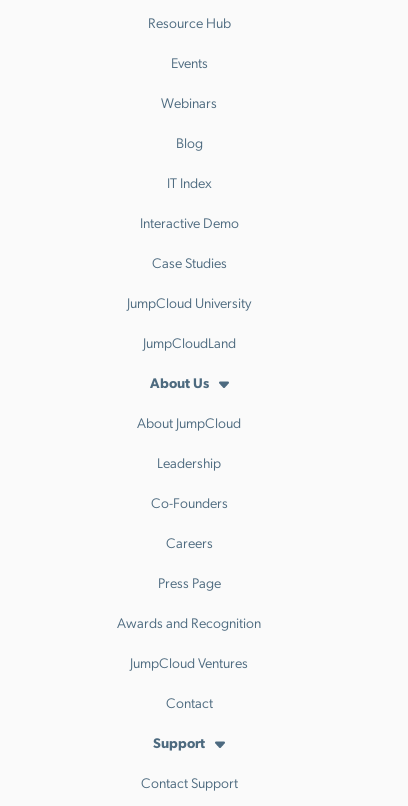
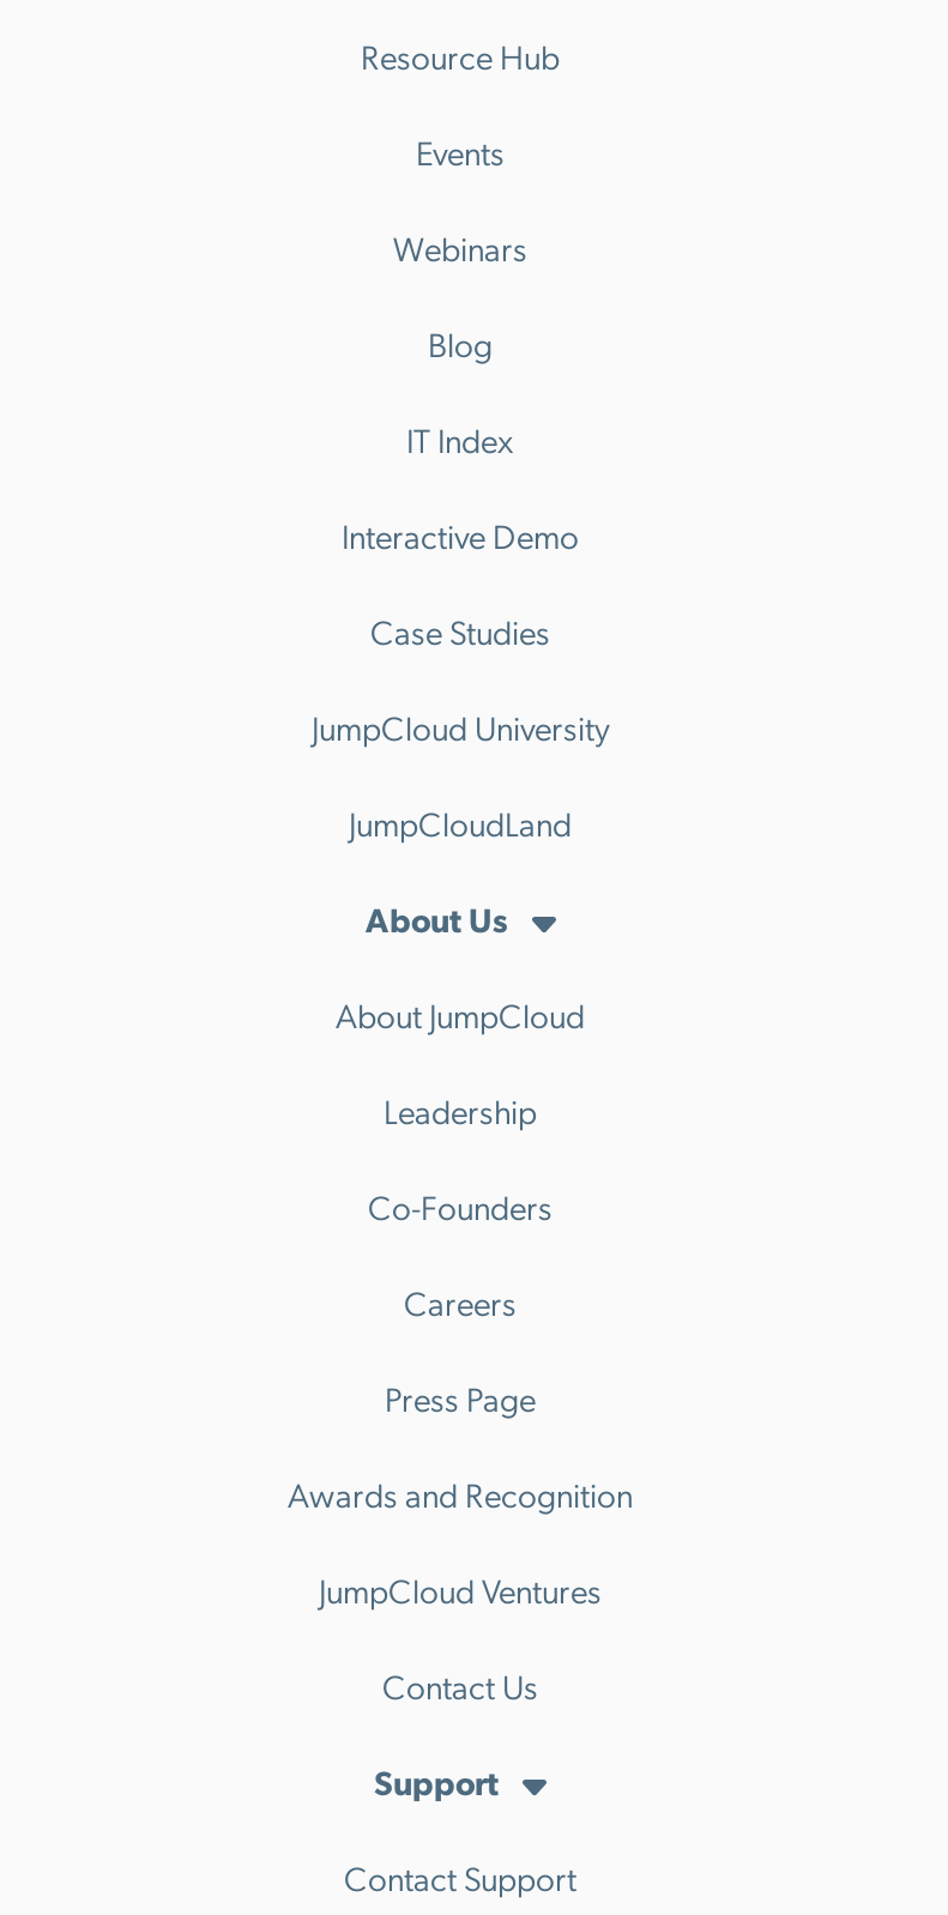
[165,693,212,711] Contact -> [382,1663,538,1706] Contact Us

